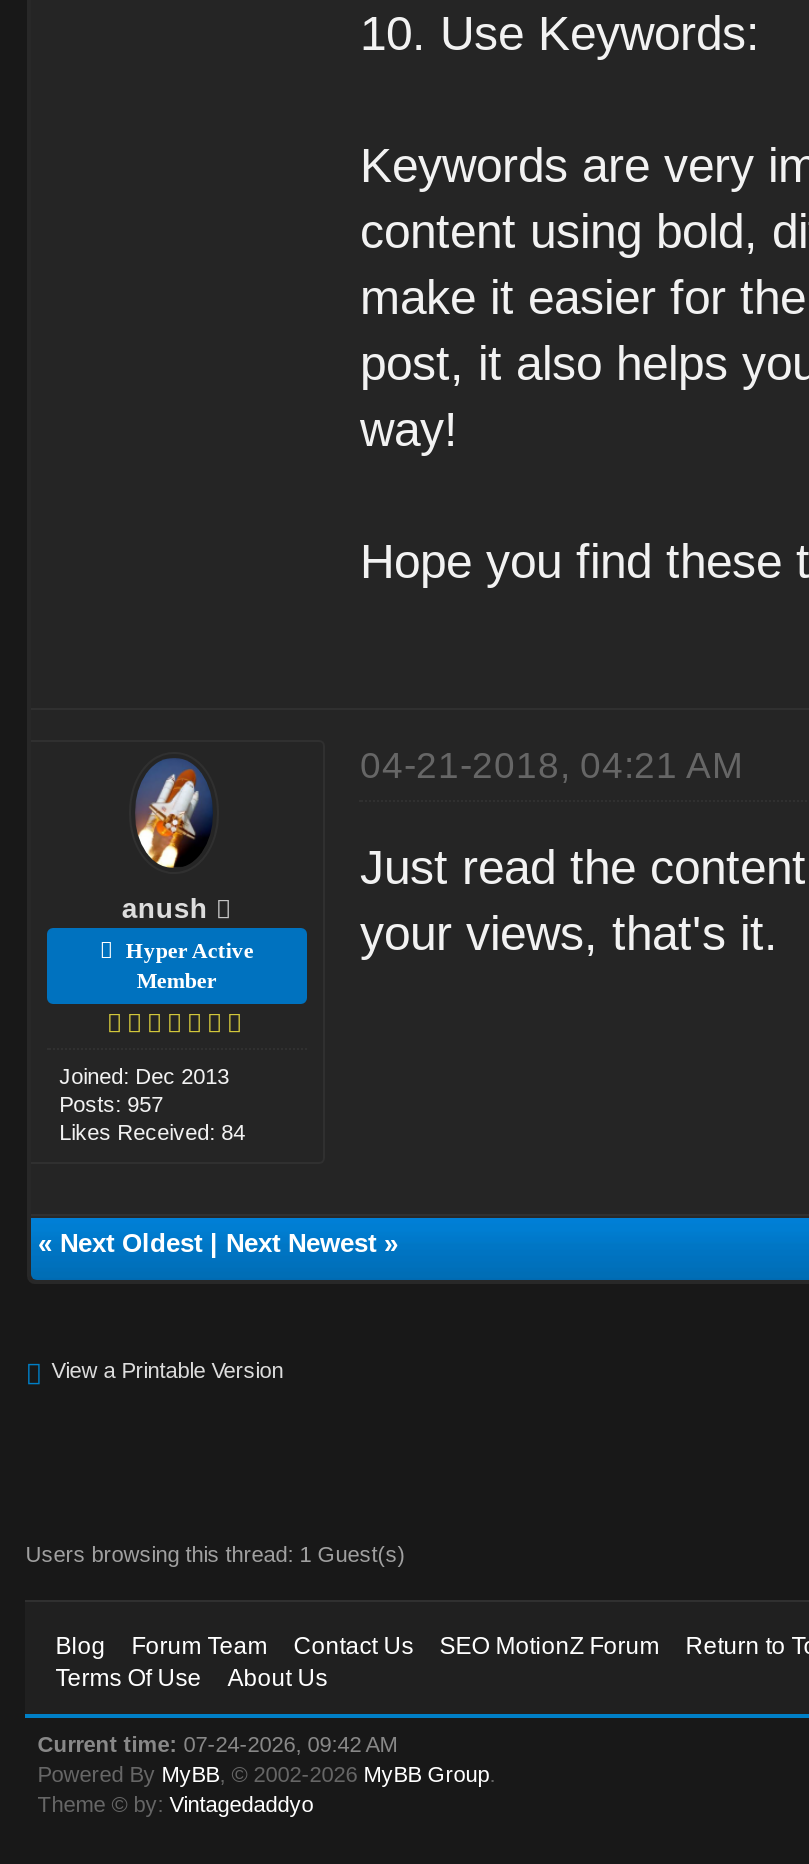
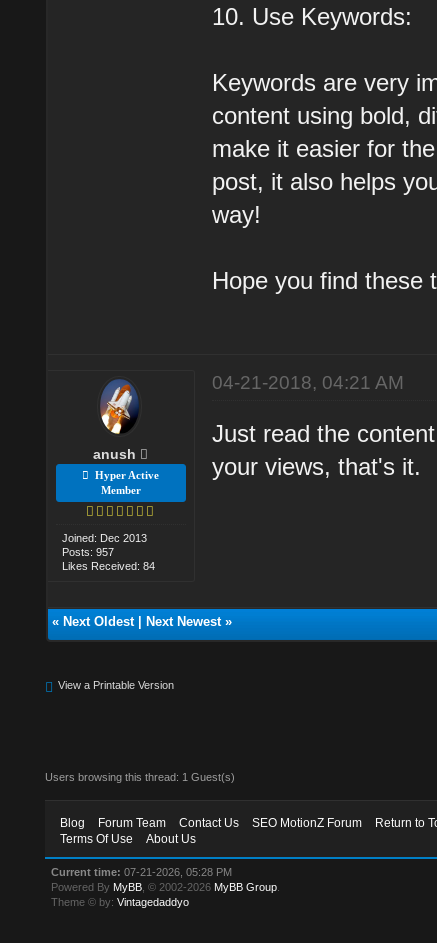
[37,1732,397,1756] Current time: 07-24-2026, 09:42 AM -> [51,866,232,878] Current time: 07-21-2026, 05:28 PM

